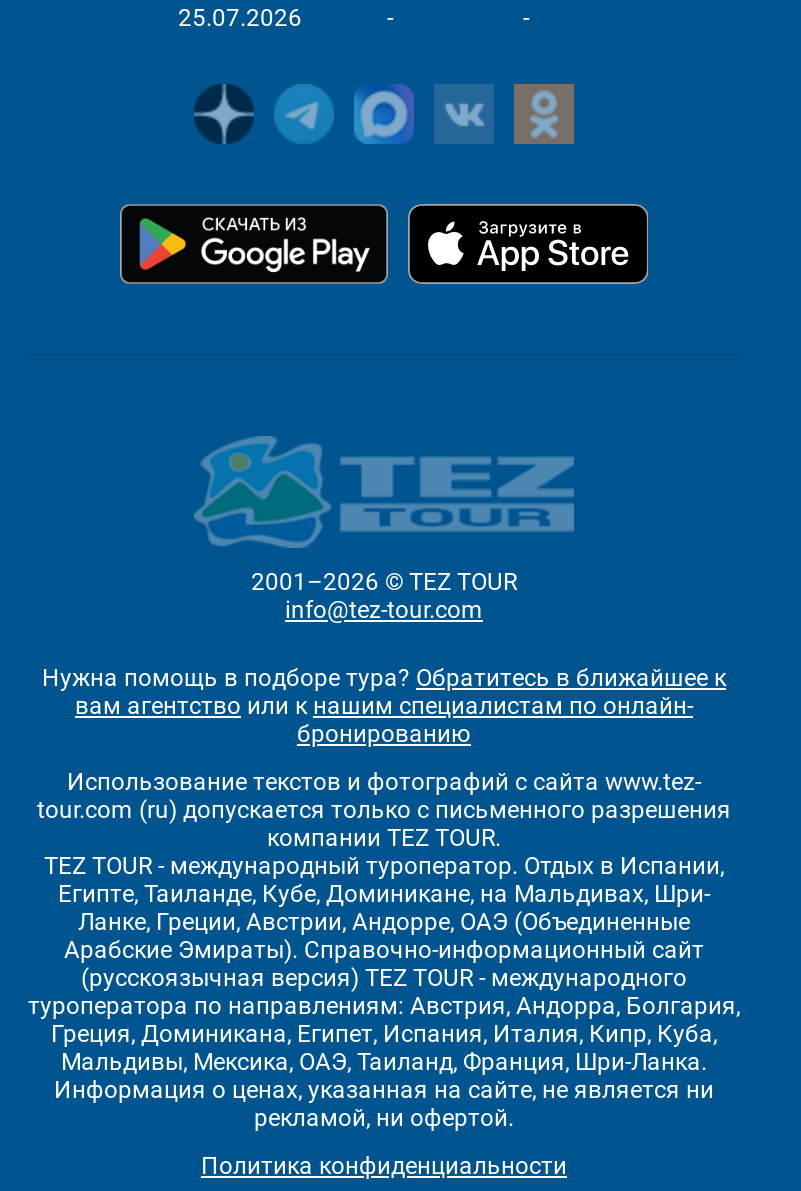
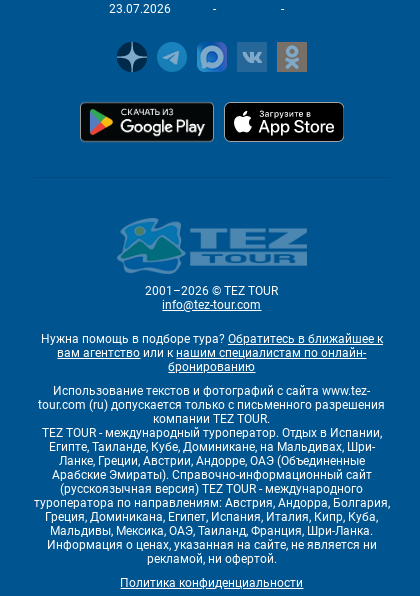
[178,4,302,32] 25.07.2026 -> [109,2,171,16] 23.07.2026

